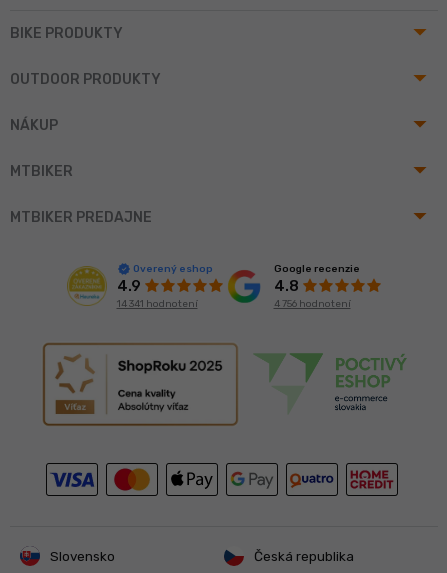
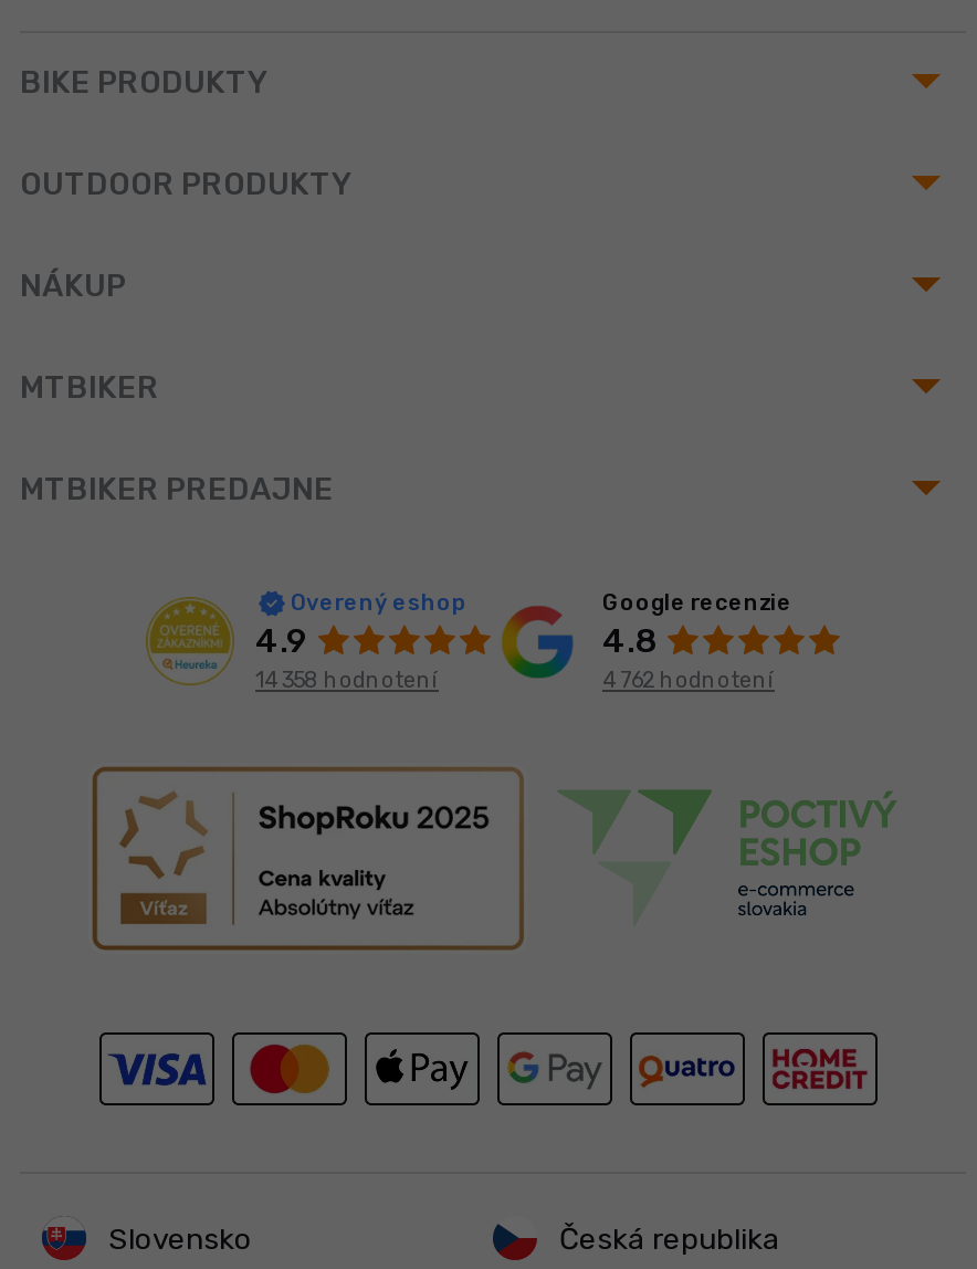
[116,298,197,310] 14 341 hodnotení -> [255,667,439,694] 14 358 hodnotení
[273,298,350,310] 4 756 hodnotení -> [602,667,775,693] 4 762 hodnotení

